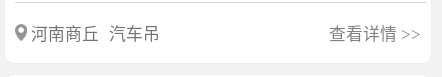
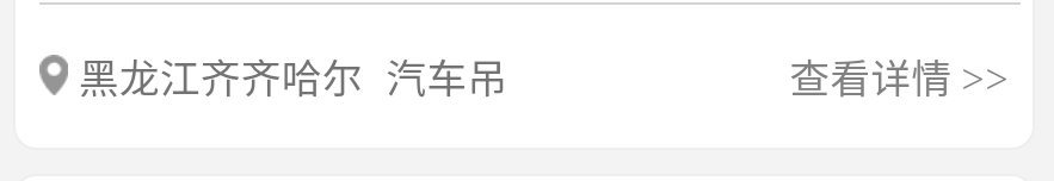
[31,25,160,44] 河南商丘 汽车吊 -> [79,56,508,101] 黑龙江齐齐哈尔 汽车吊

